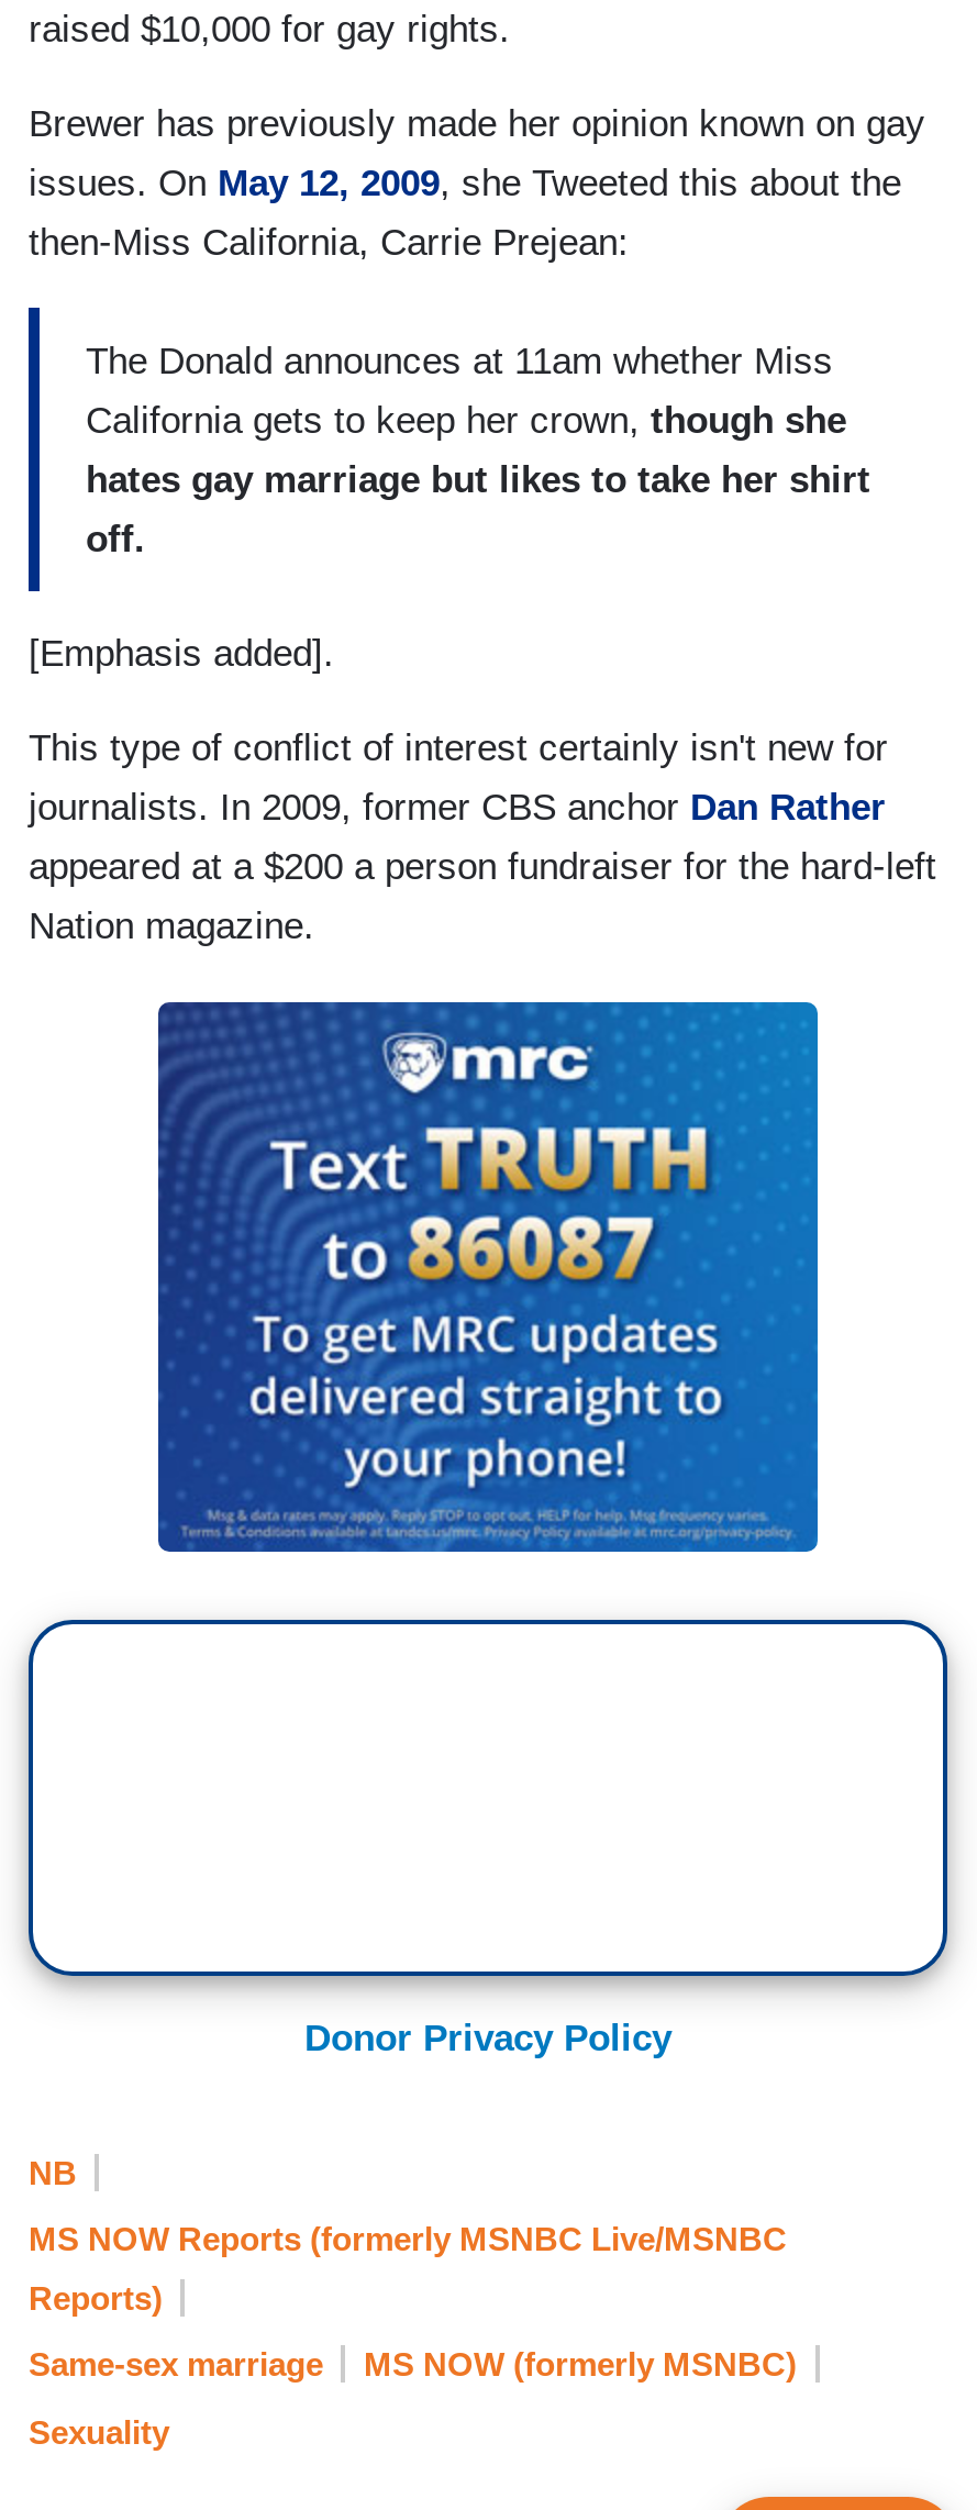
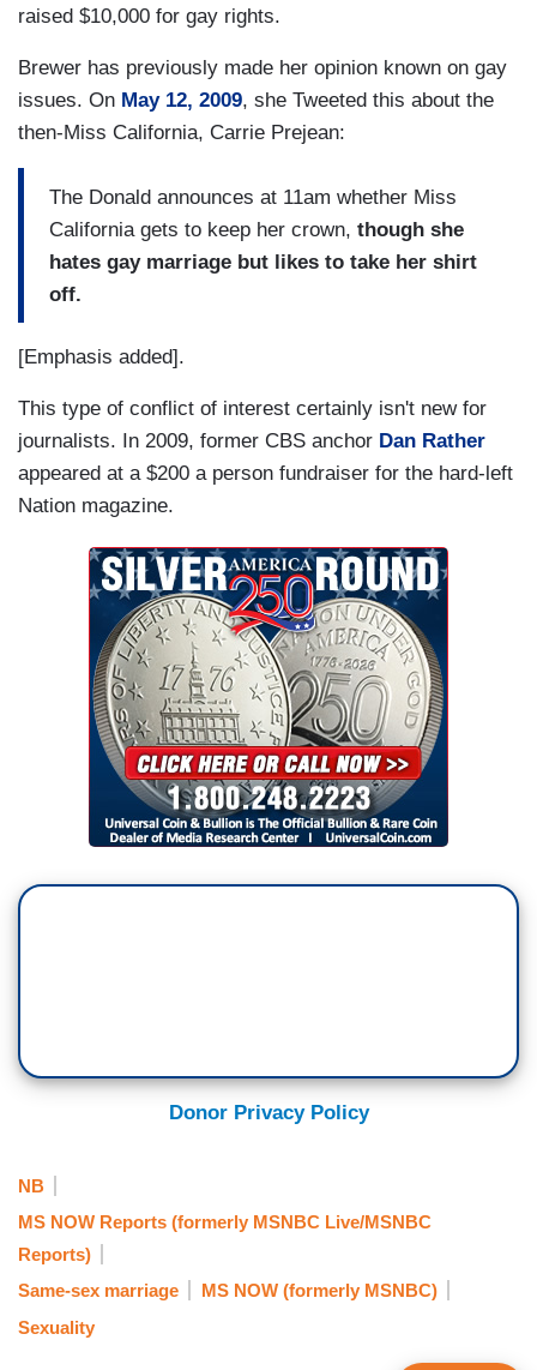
[156,1000,820,1554] [image] -> [88,546,449,848] [image]

